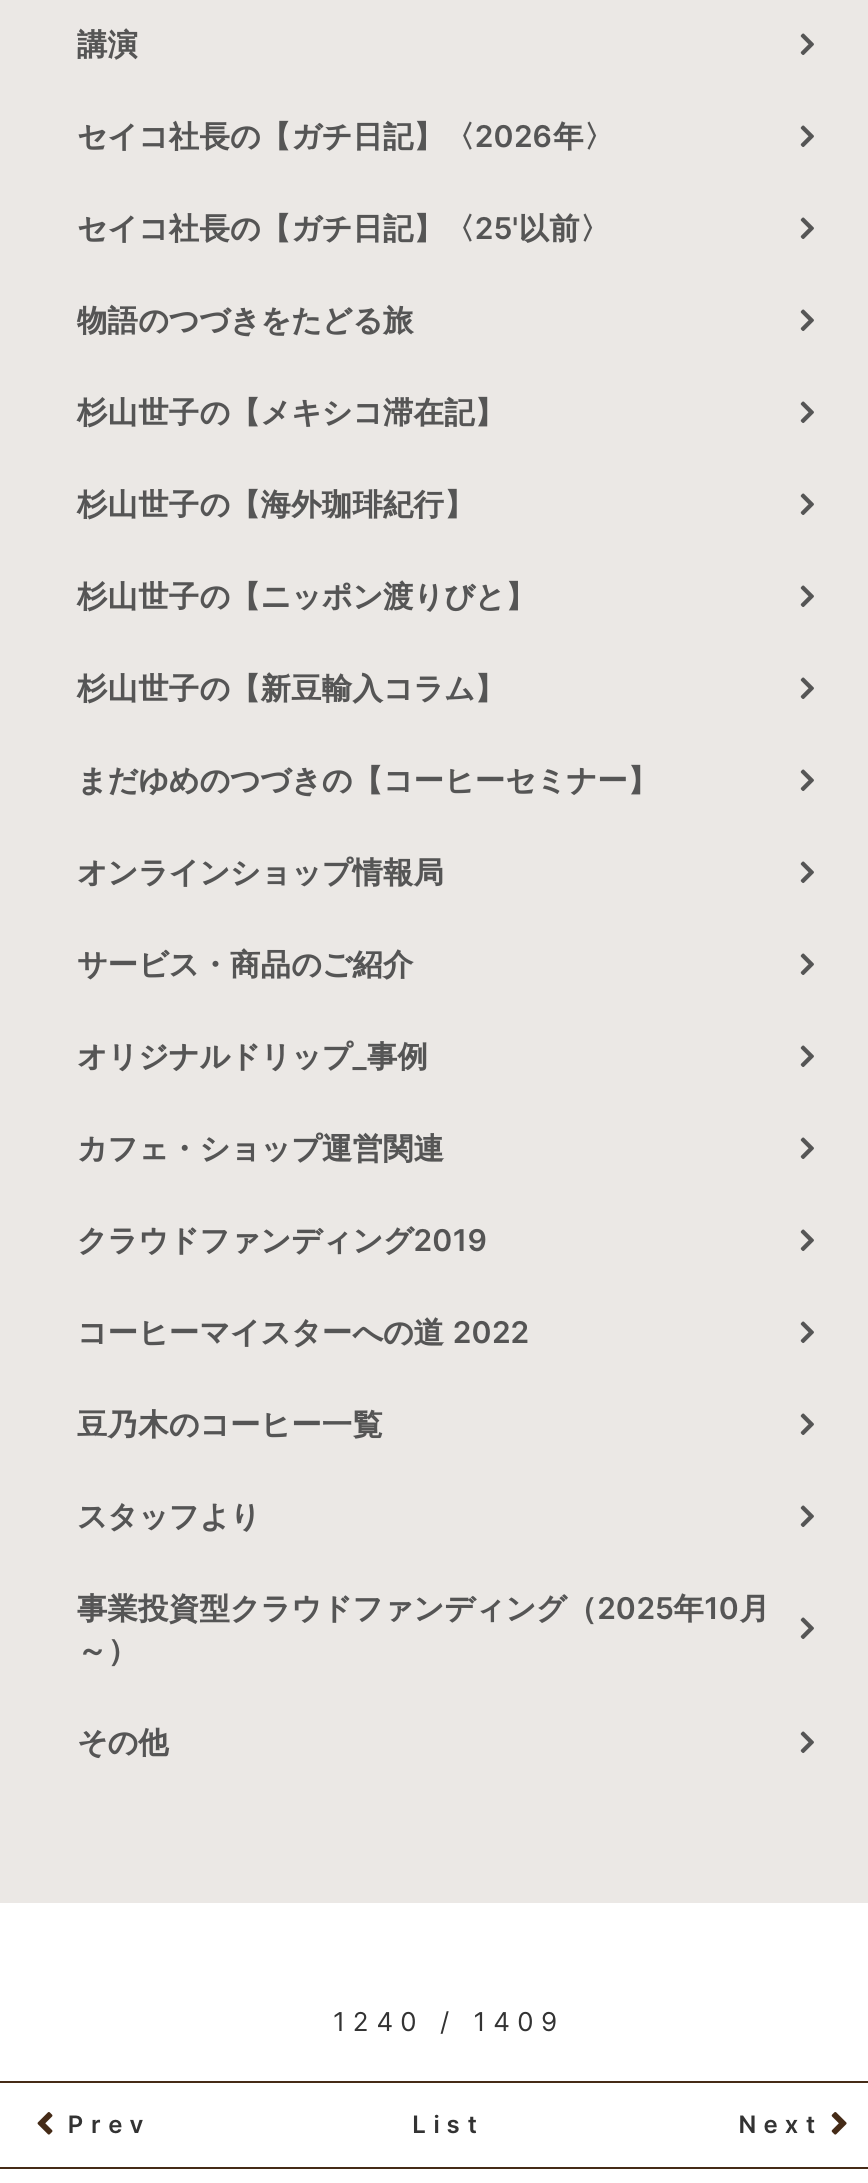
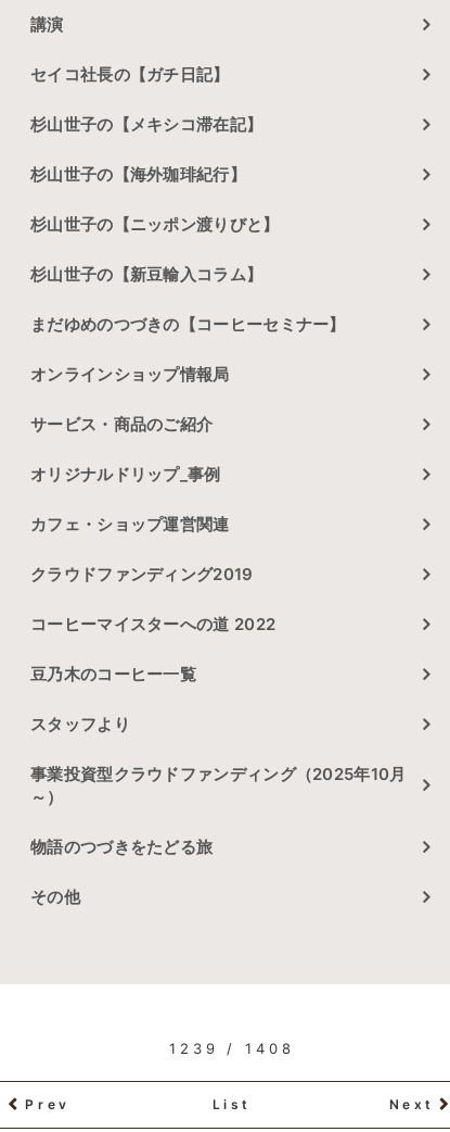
[77,118,614,248] セイコ社長の【ガチ日記】〈2026年〉 | セイコ社長の【ガチ日記】〈25'以前〉 -> [30,65,229,85] セイコ社長の【ガチ日記】
moved [77,302,414,340] -> [30,837,213,858]: 物語のつづきをたどる旅
moved [77,394,770,1628] -> [30,115,406,785]: 杉山世子の【メキシコ滞在記】 | 杉山世子の【海外珈琲紀行】 | 杉山世子の【ニッポン渡りびと】 | ... | スタッフより | 事業投資型クラウドファンディング（2025年10月
[333,2006,565,2038] 1240 / 1409 -> [169,1040,295,1057] 1239 / 1408

